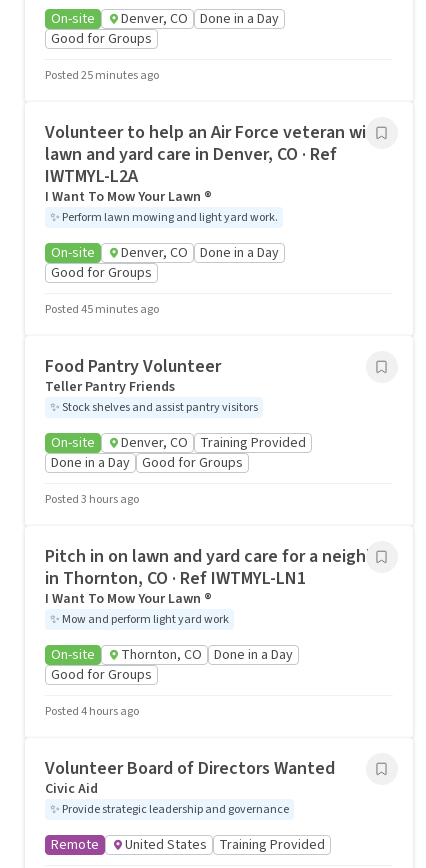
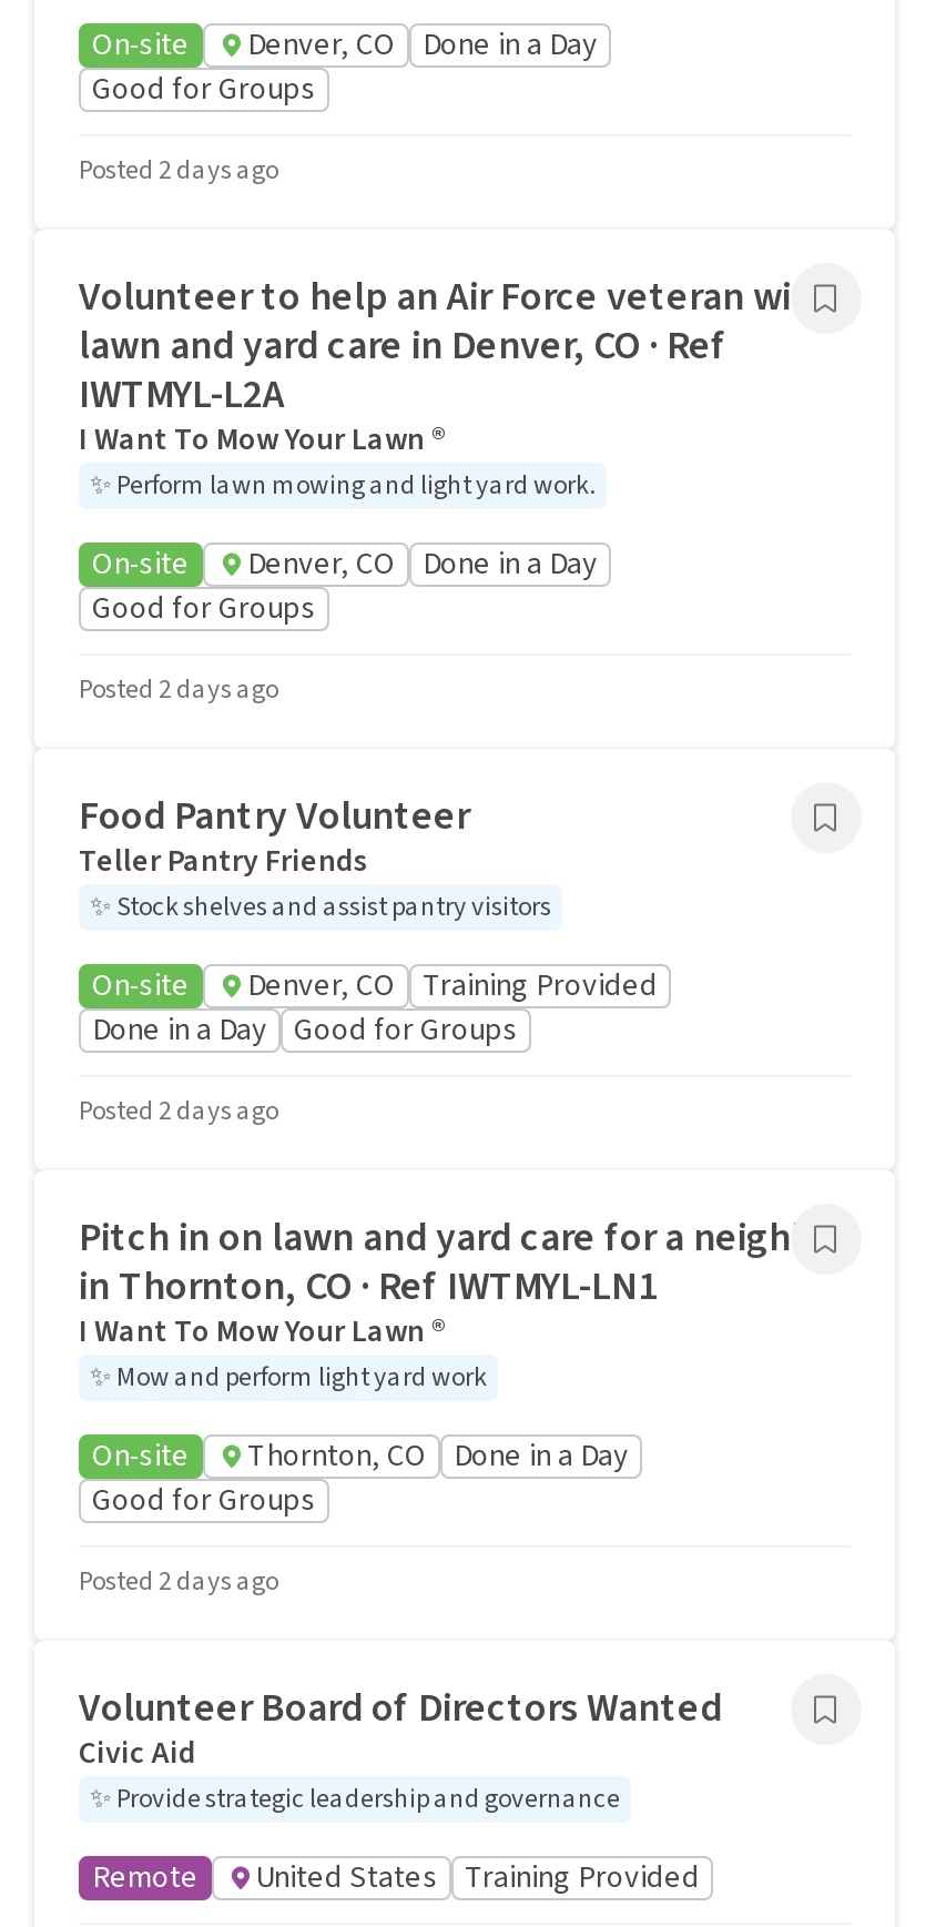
[45,66,159,83] Posted 25 minutes ago -> [79,151,278,189] Posted 2 days ago
[45,300,159,317] Posted 45 minutes ago -> [79,670,278,708] Posted 2 days ago
[45,490,139,507] Posted 3 hours ago -> [79,1092,278,1129] Posted 2 days ago
[45,702,139,719] Posted 4 hours ago -> [79,1562,278,1600] Posted 2 days ago

